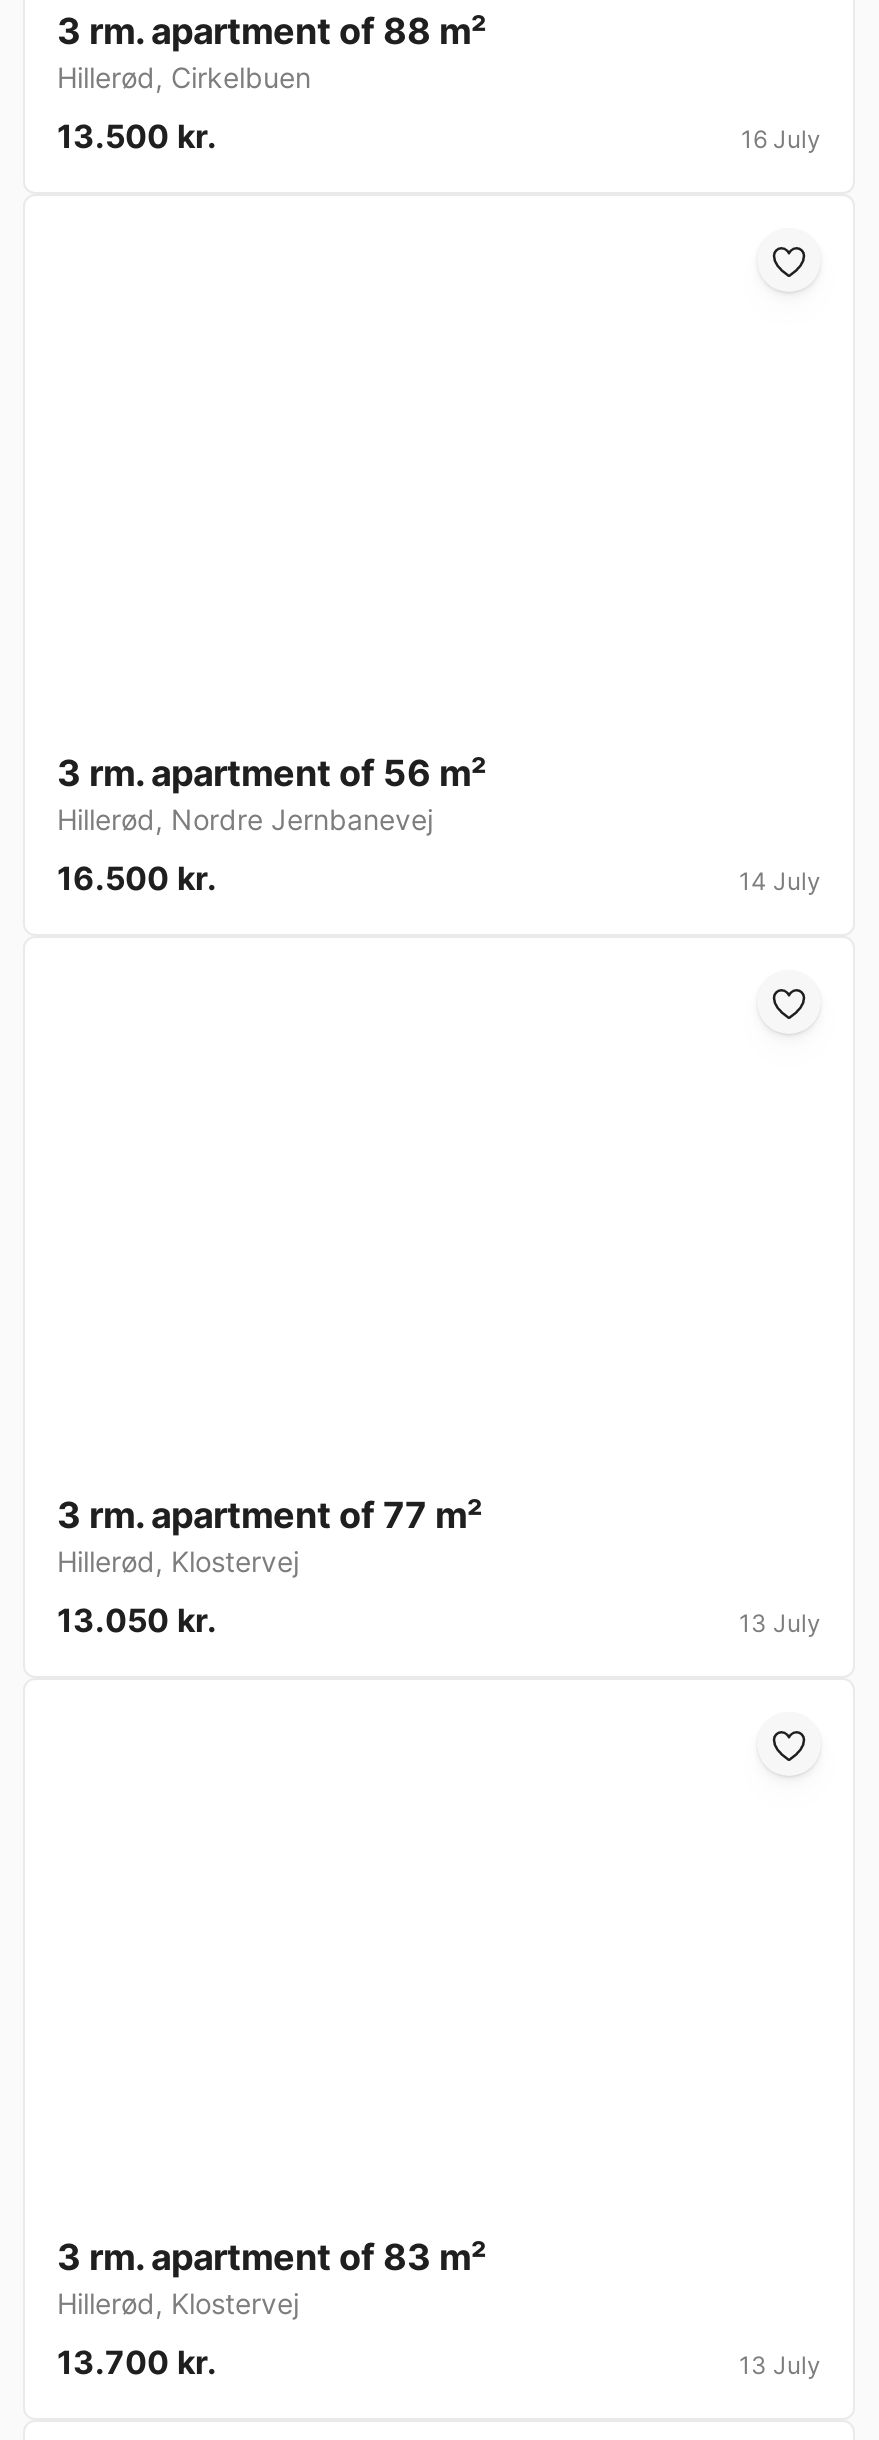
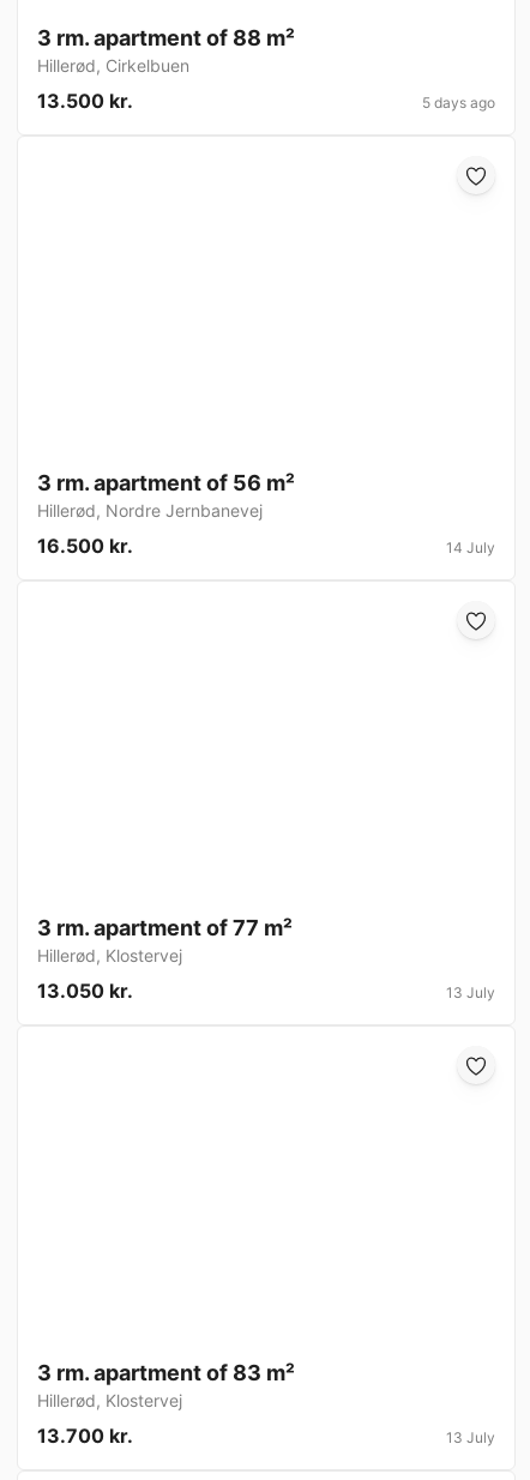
[741,125,821,155] 16 July -> [422,94,495,112] 5 days ago

